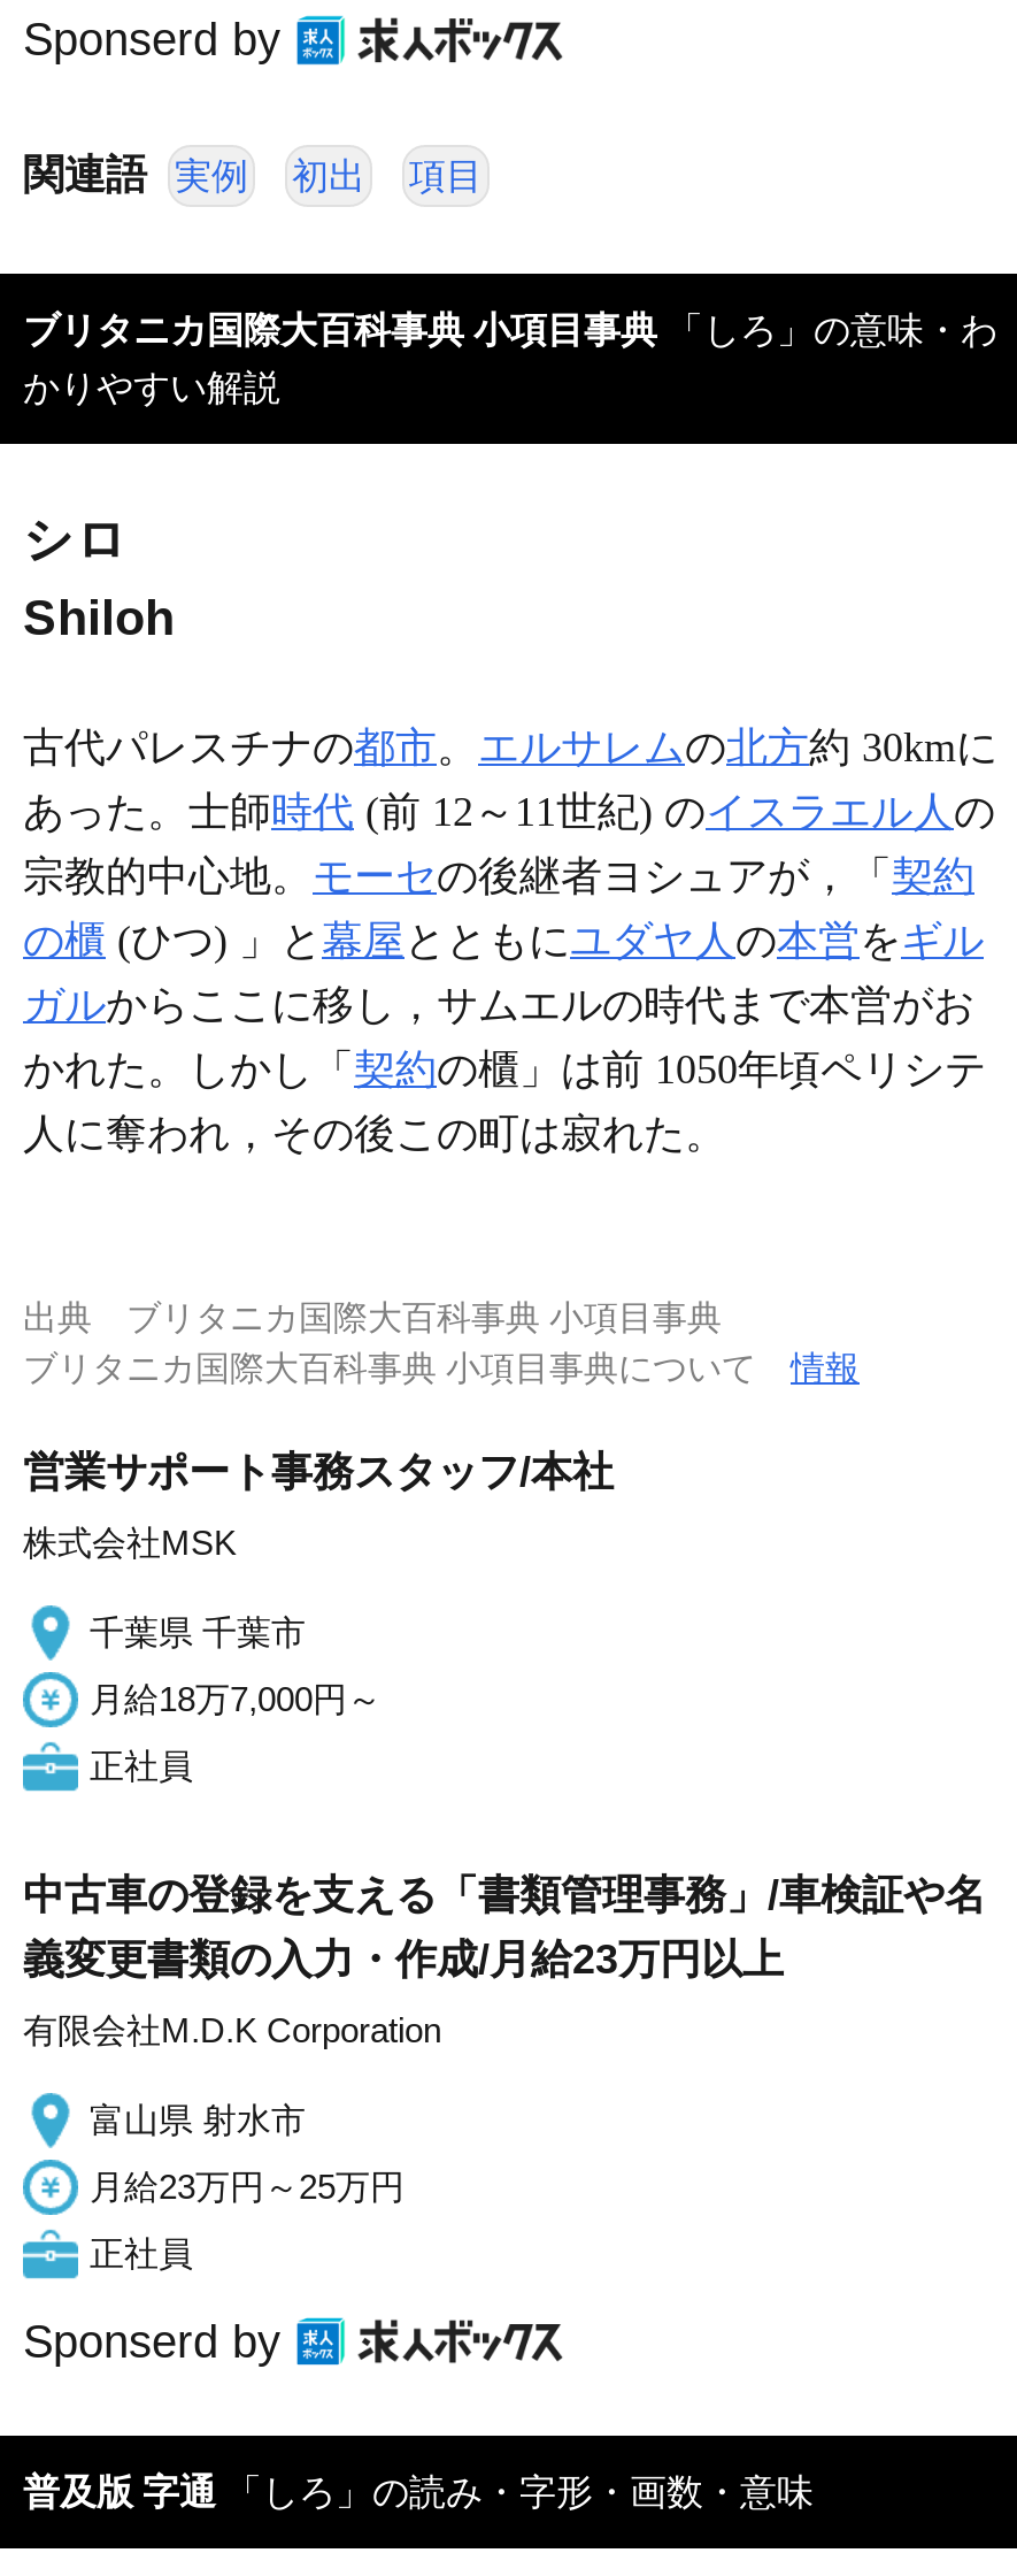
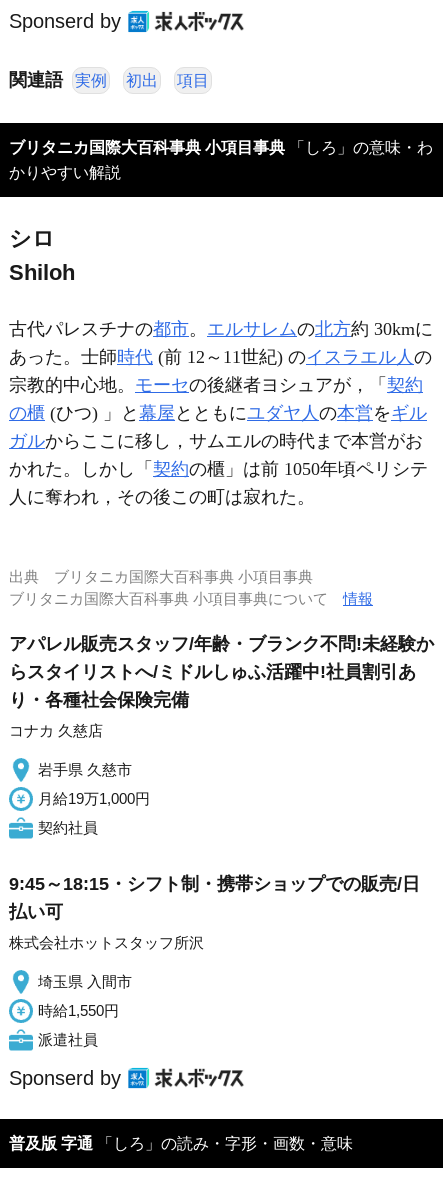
[23,1448,614,1494] 営業サポート事務スタッフ/本社 -> [9,633,434,709] アパレル販売スタッフ/年齢・ブランク不問!未経験か | らスタイリストへ/ミドルしゅふ活躍中!社員割引あ | り・各種社会保険完備
[23,1521,237,1561] 株式会社MSK -> [9,721,103,738] コナカ 久慈店
[90,1611,306,1650] 千葉県 千葉市 -> [38,760,132,777] 岩手県 久慈市
[90,1678,382,1717] 月給18万7,000円～ -> [38,789,150,806] 月給19万1,000円
[90,1745,193,1784] 正社員 -> [38,818,98,835] 契約社員
[23,1871,986,1981] 中古車の登録を支える「書類管理事務」/車検証や名 | 義変更書類の入力・作成/月給23万円以上 -> [9,873,420,921] 9:45～18:15・シフト制・携帯ショップでの販売/日 | 払い可
[23,2009,441,2048] 有限会社M.D.K Corporation -> [9,933,204,950] 株式会社ホットスタッフ所沢
[90,2099,306,2138] 富山県 射水市 -> [38,972,132,989] 埼玉県 入間市
[90,2165,405,2205] 月給23万円～25万円 -> [38,1001,119,1018] 時給1,550円
[90,2232,193,2271] 正社員 -> [38,1030,98,1047] 派遣社員

